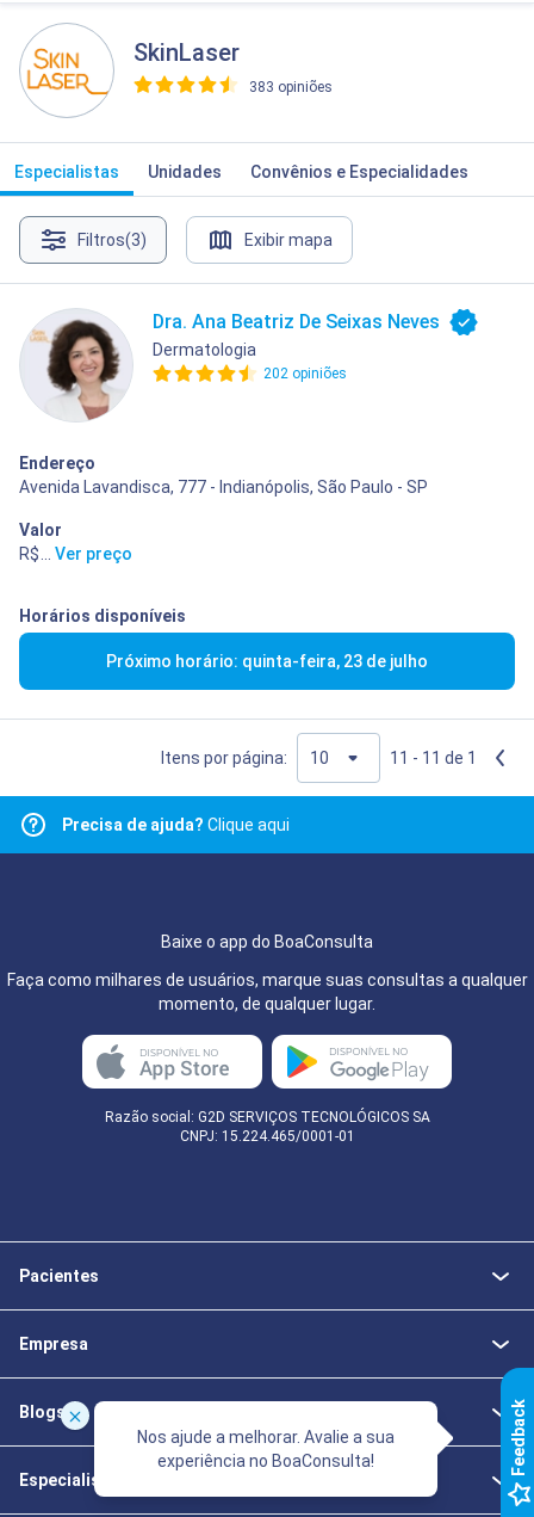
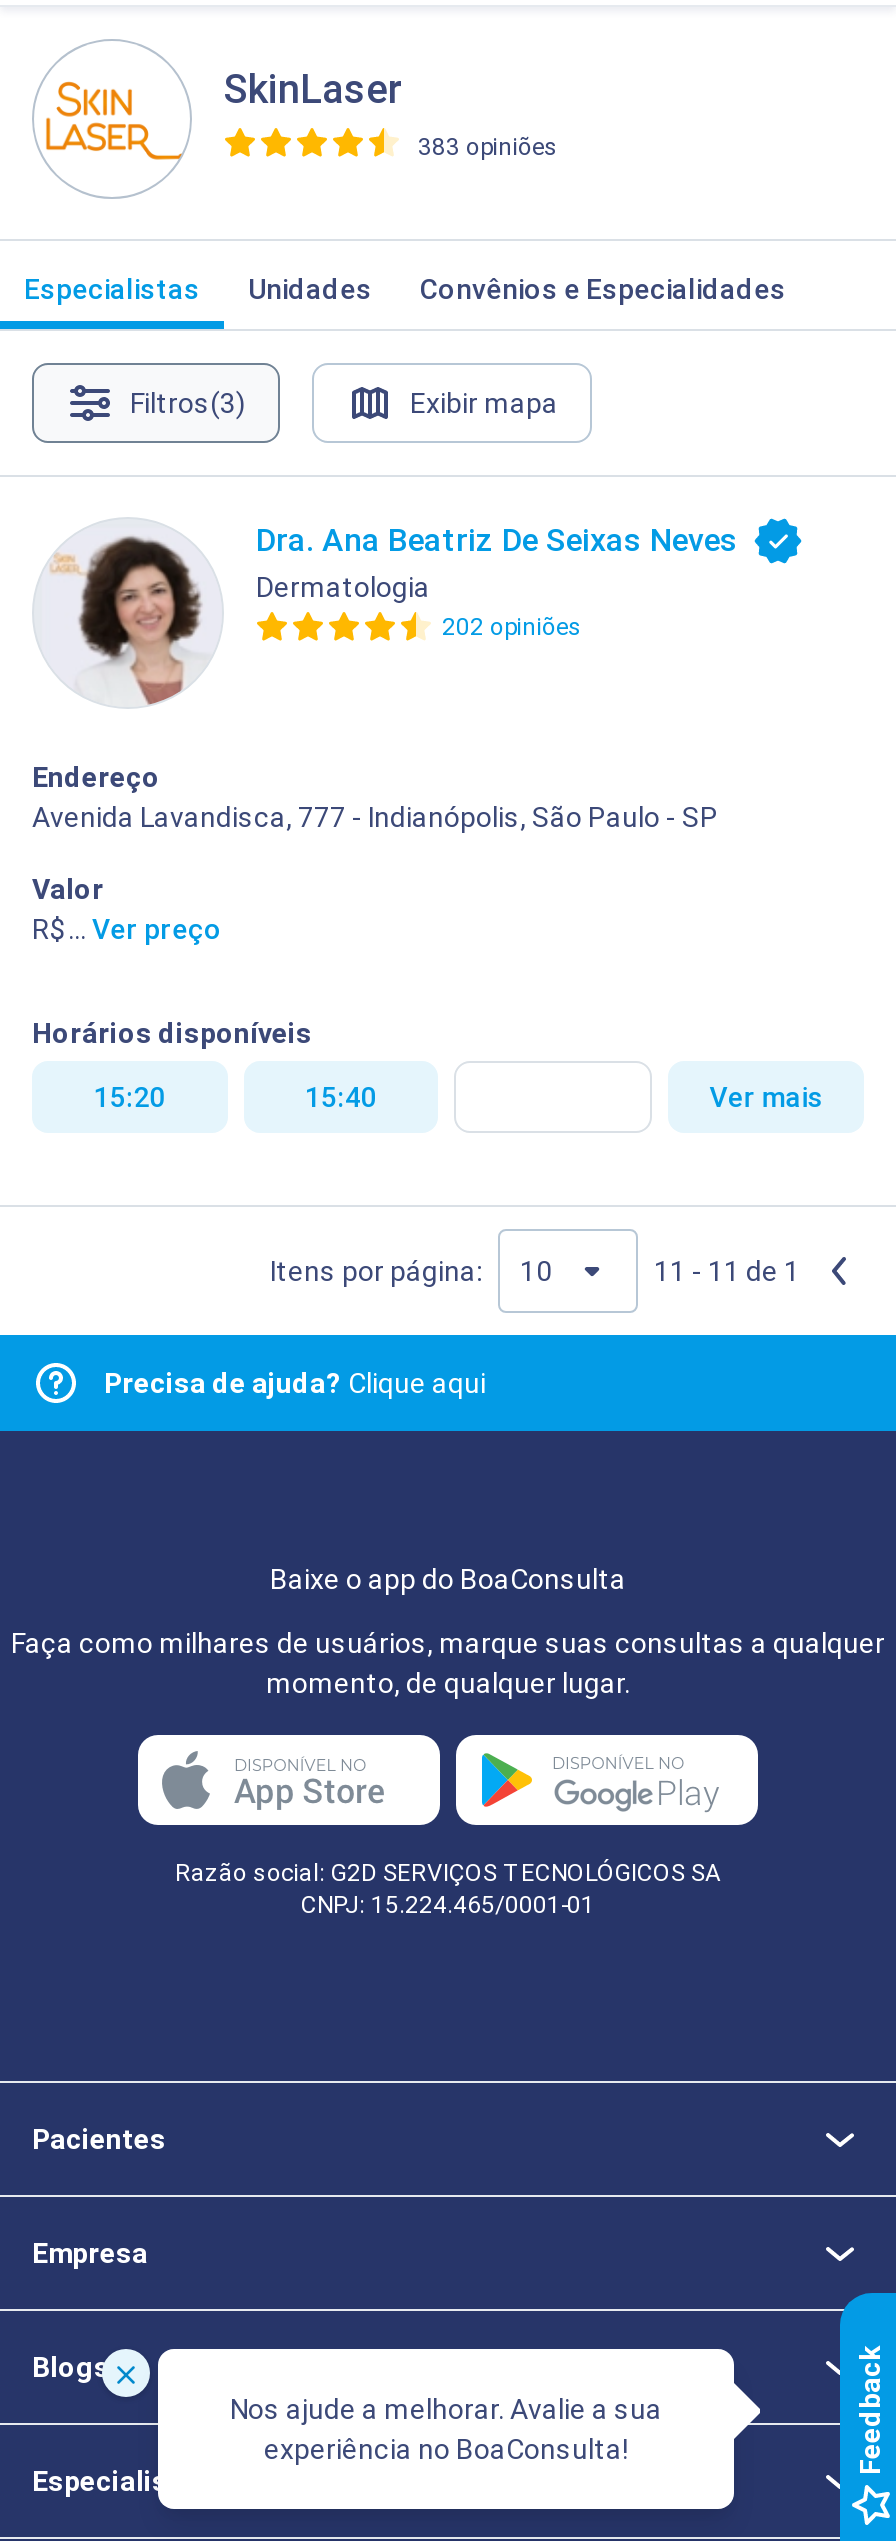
[106,652,428,671] Próximo horário: quinta-feira, 23 de julho -> [94,1081,823,1113] 15:20 | 15:40 | Ver mais

